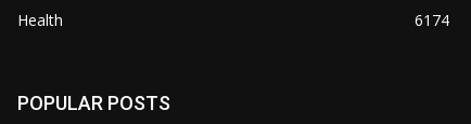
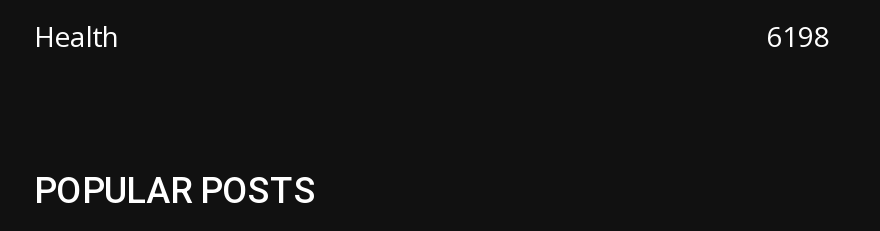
[415,10,449,30] 6174 -> [766,17,830,55] 6198

